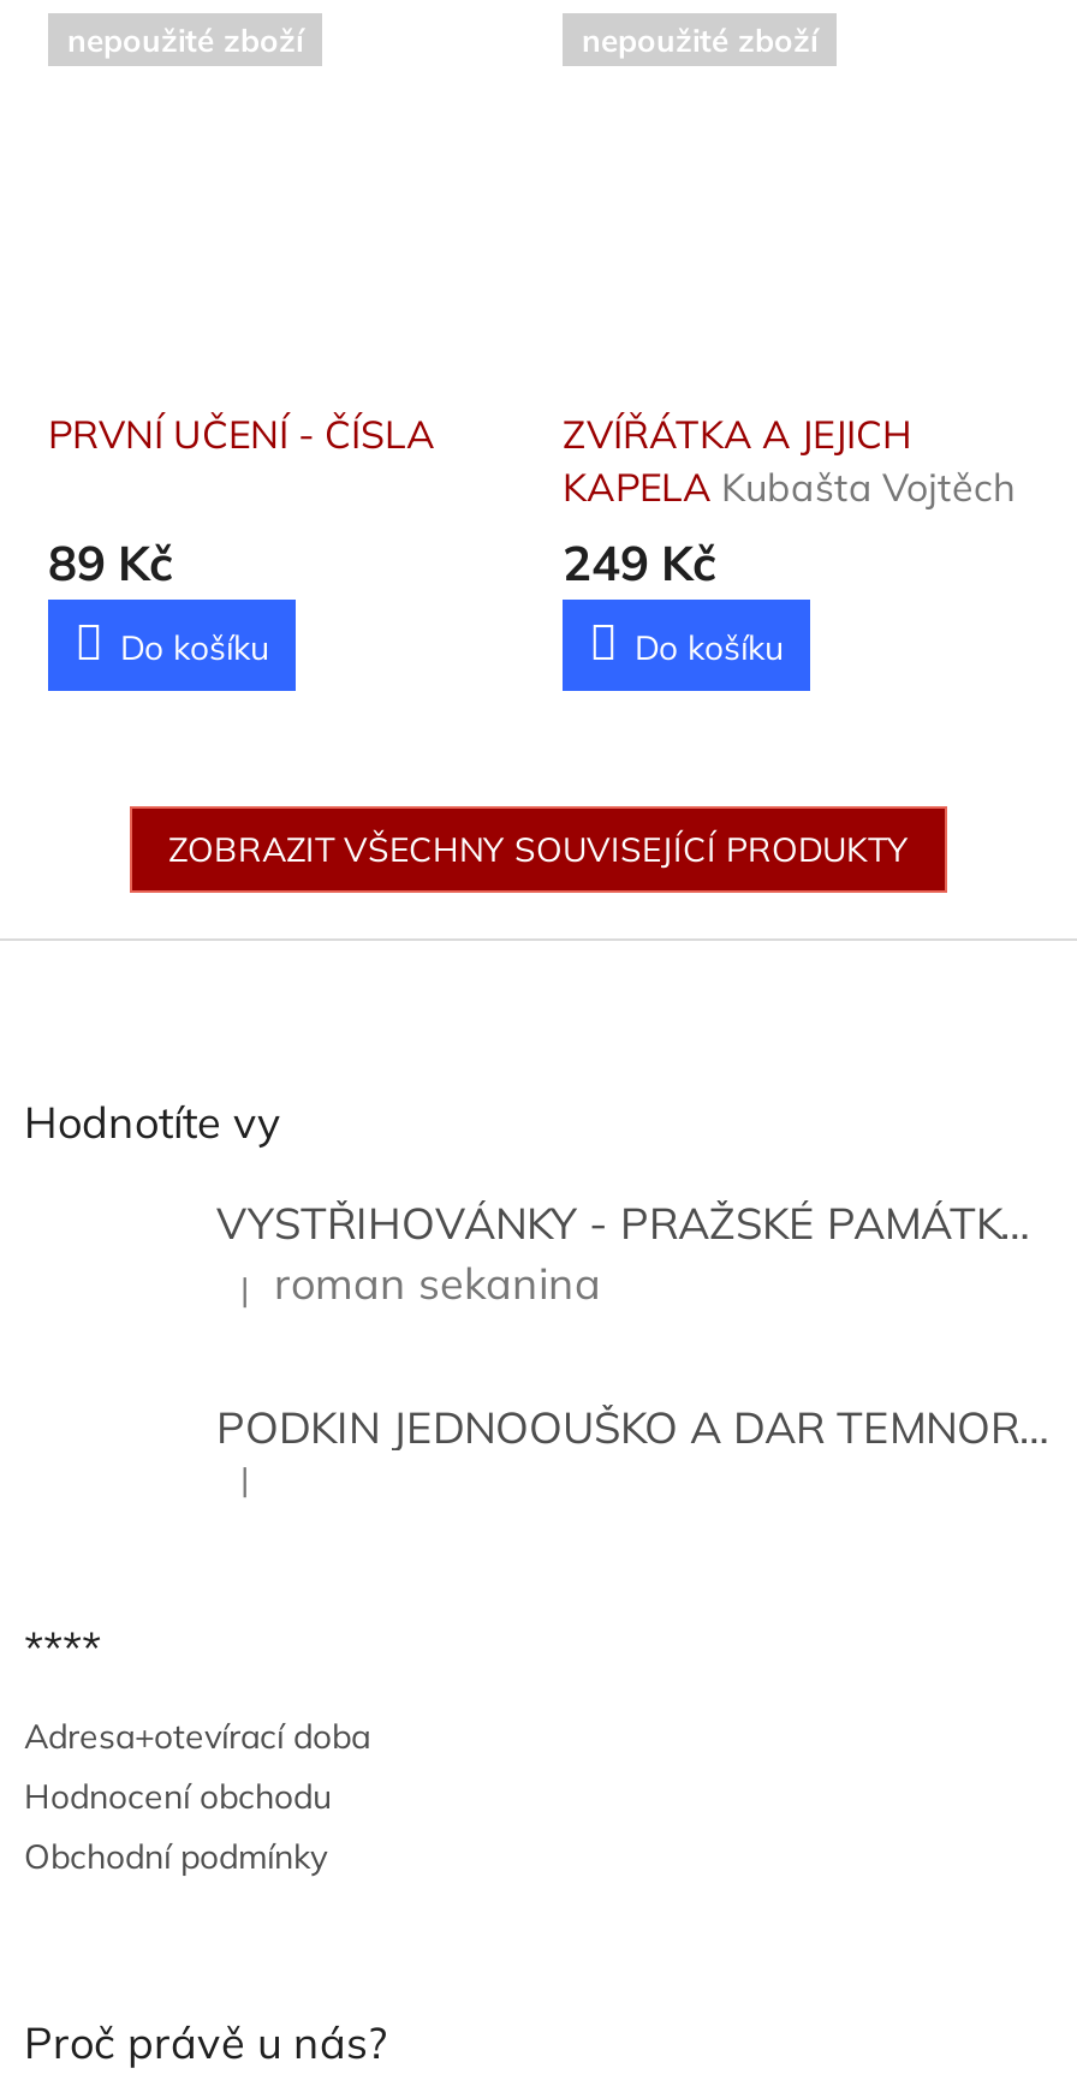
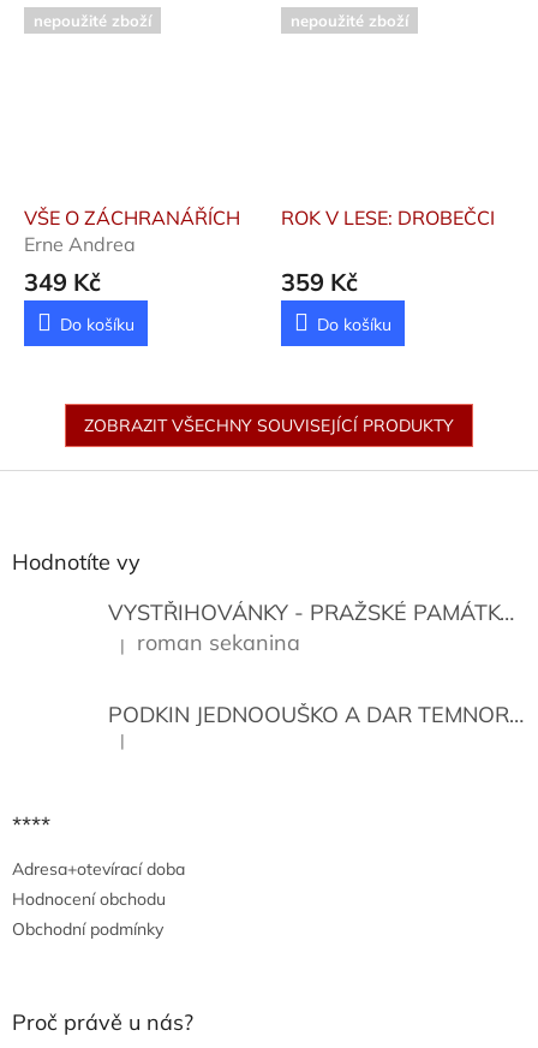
[48,411,435,593] PRVNÍ UČENÍ - ČÍSLA | 89 Kč -> [24,206,240,297] VŠE O ZÁCHRANÁŘÍCH | Erne Andrea | 349 Kč
[563,411,1014,593] ZVÍŘÁTKA A JEJICH | KAPELA Kubašta Vojtěch | 249 Kč -> [281,206,495,297] ROK V LESE: DROBEČCI | 359 Kč

